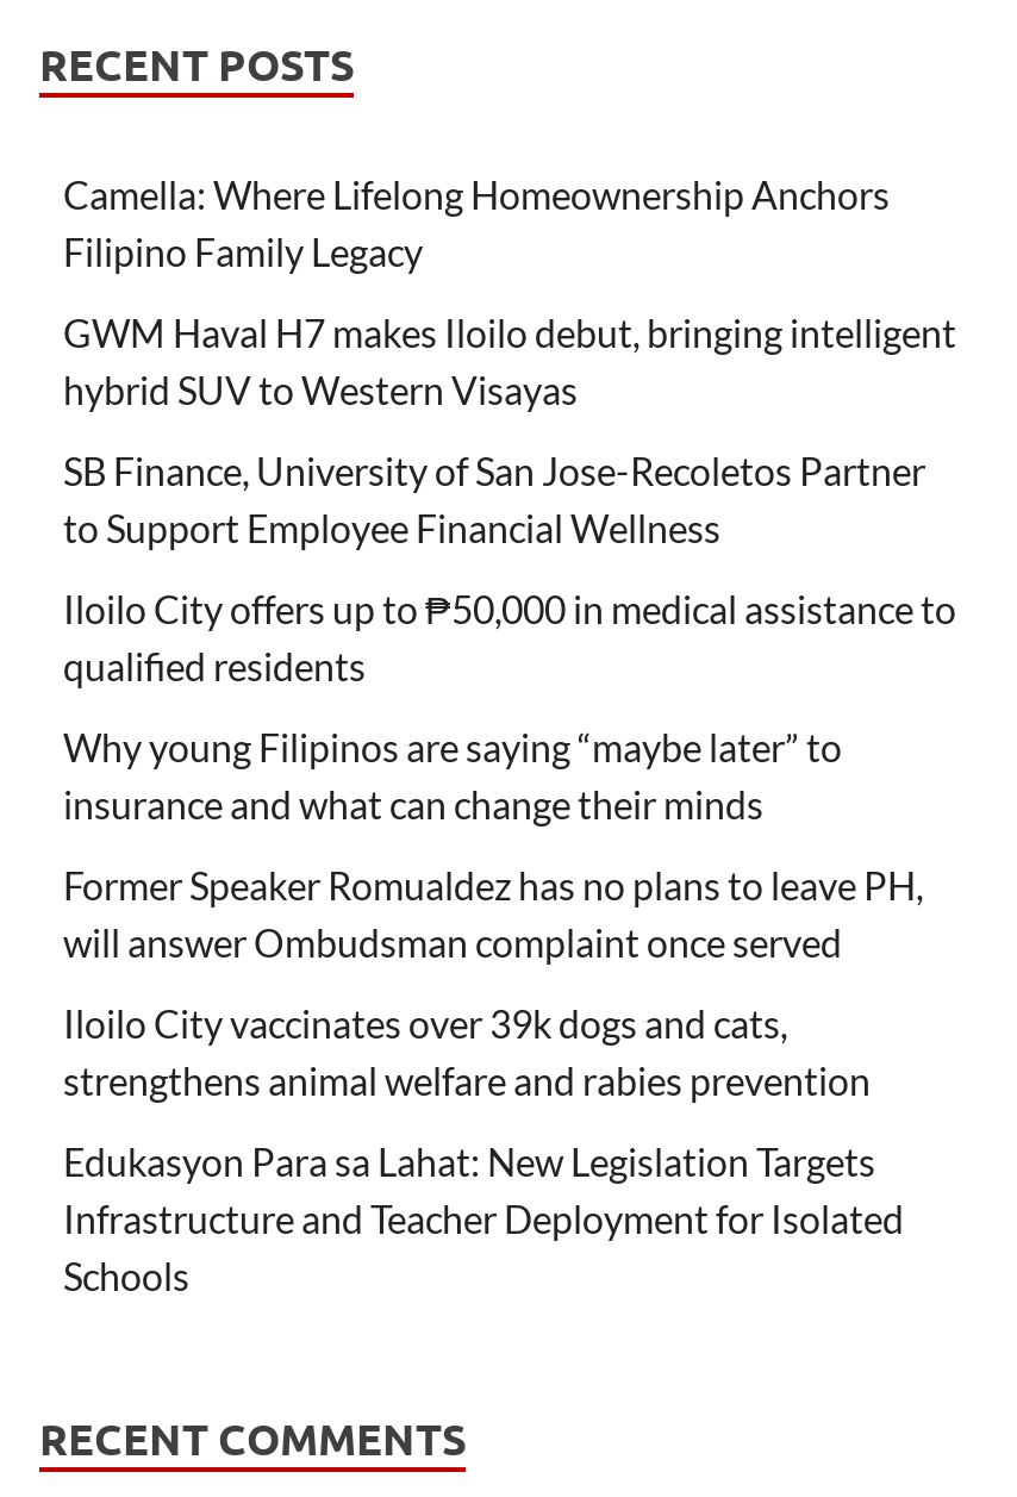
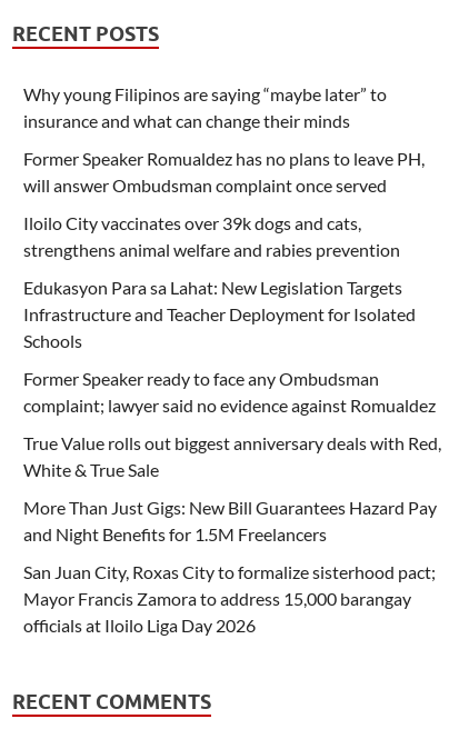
[63,171,956,688] Camella: Where Lifelong Homeownership Anchors | Filipino Family Legacy | GWM Haval H7 makes Iloilo debut, bringing intelligent | hybrid SUV to Western Visayas | SB Finance, University of San Jose-Recoletos Partner | to Support Employee Financial Wellness | Iloilo City offers up to ₱50,000 in medical assistance to | qualified residents -> none
moved [63,724,923,1298] -> [23,83,425,351]: Why young Filipinos are saying “maybe later” to | insurance and what can change their minds | Former Speaker Romualdez has no plans to leave PH, | ... | Infrastructure and Teacher Deployment for Isolated | Schools
none -> [23,368,441,636] Former Speaker ready to face any Ombudsman | complaint; lawyer said no evidence against Romualdez | True Value rolls out biggest anniversary deals with Red, | White & True Sale | More Than Just Gigs: New Bill Guarantees Hazard Pay | and Night Benefits for 1.5M Freelancers | San Juan City, Roxas City to formalize sisterhood pact; | Mayor Francis Zamora to address 15,000 barangay | officials at Iloilo Liga Day 2026

